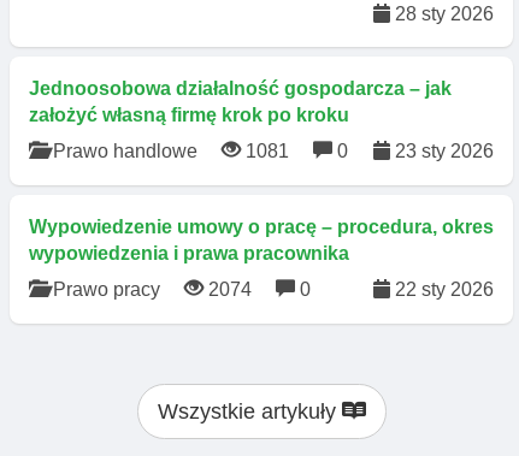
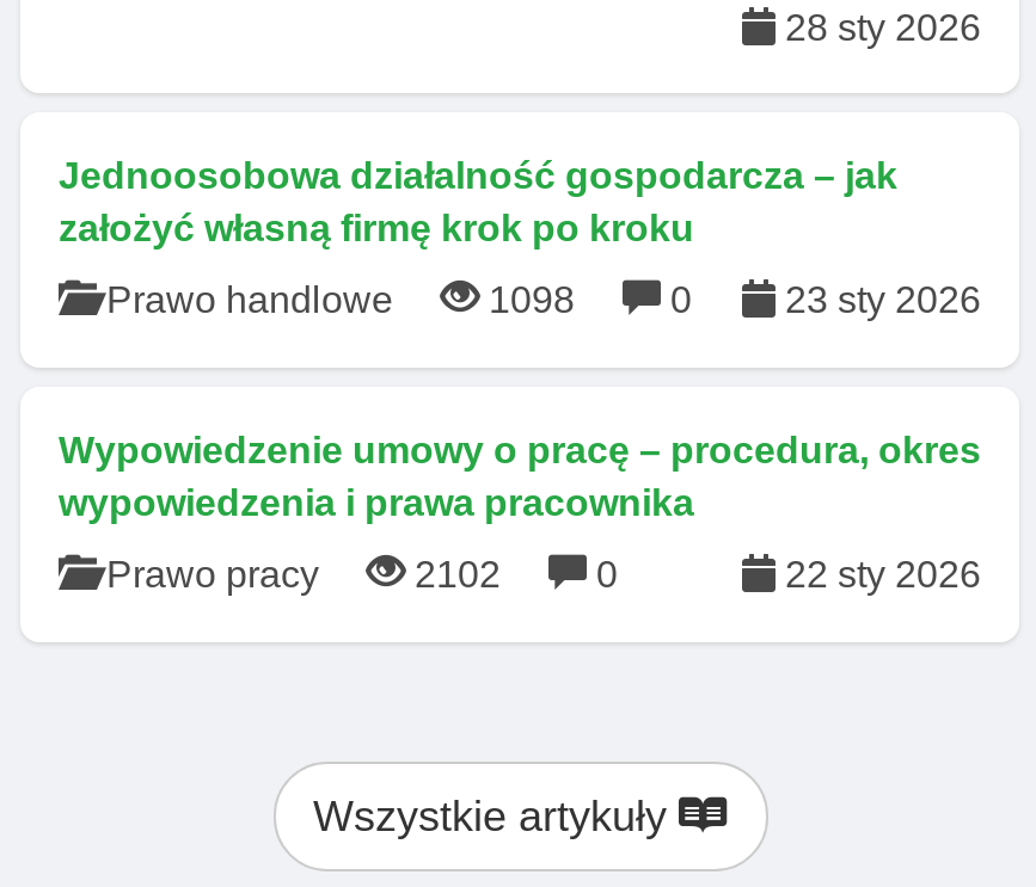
[48,141,348,161] Prawo handlowe 1081 0 -> [97,279,692,320] Prawo handlowe 1098 0
[48,279,311,300] Prawo pracy 2074 0 -> [97,554,618,595] Prawo pracy 2102 0

